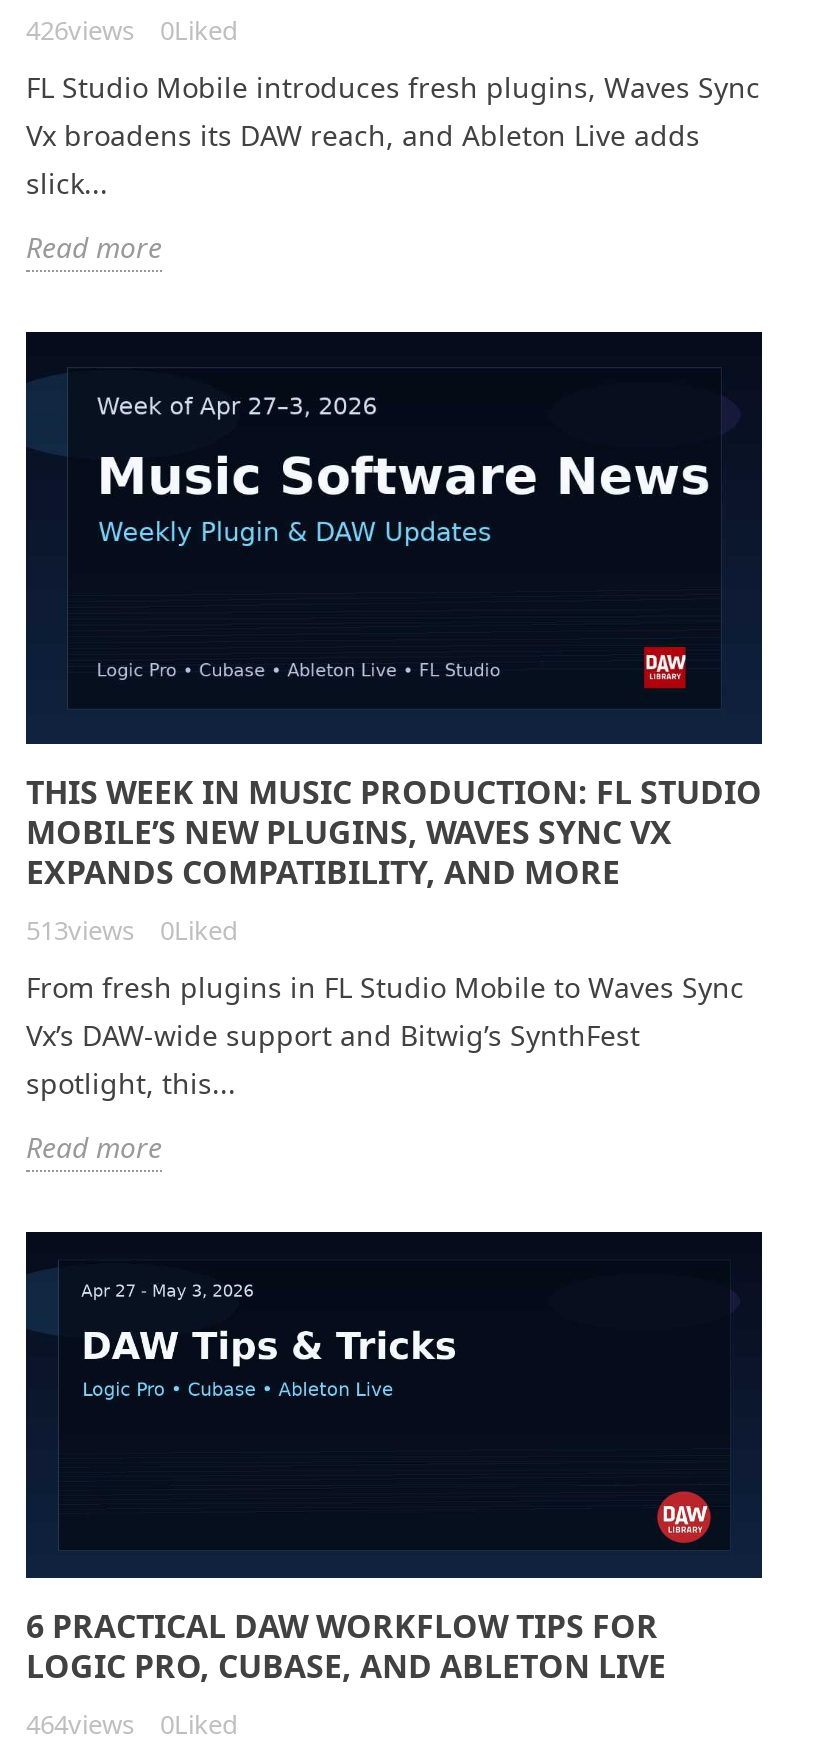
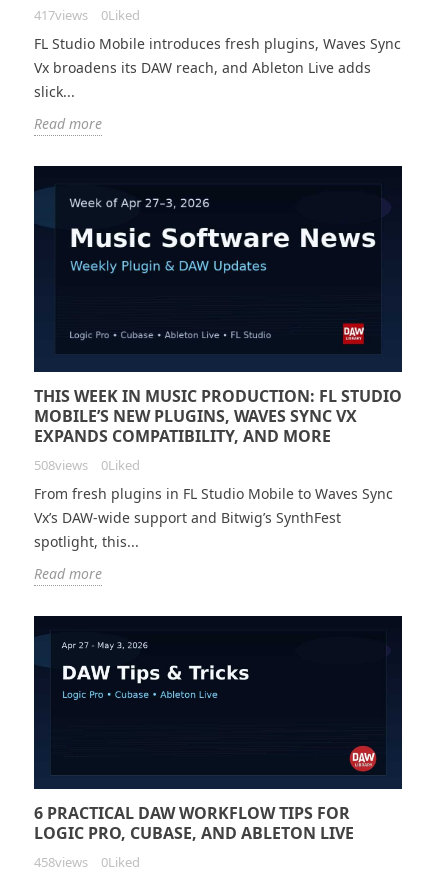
[26,12,238,48] 426views 0Liked -> [34,6,140,24] 417views 0Liked
[26,912,238,948] 513views 0Liked -> [34,456,140,474] 508views 0Liked
[26,1705,238,1741] 464views 0Liked -> [34,853,140,871] 458views 0Liked

